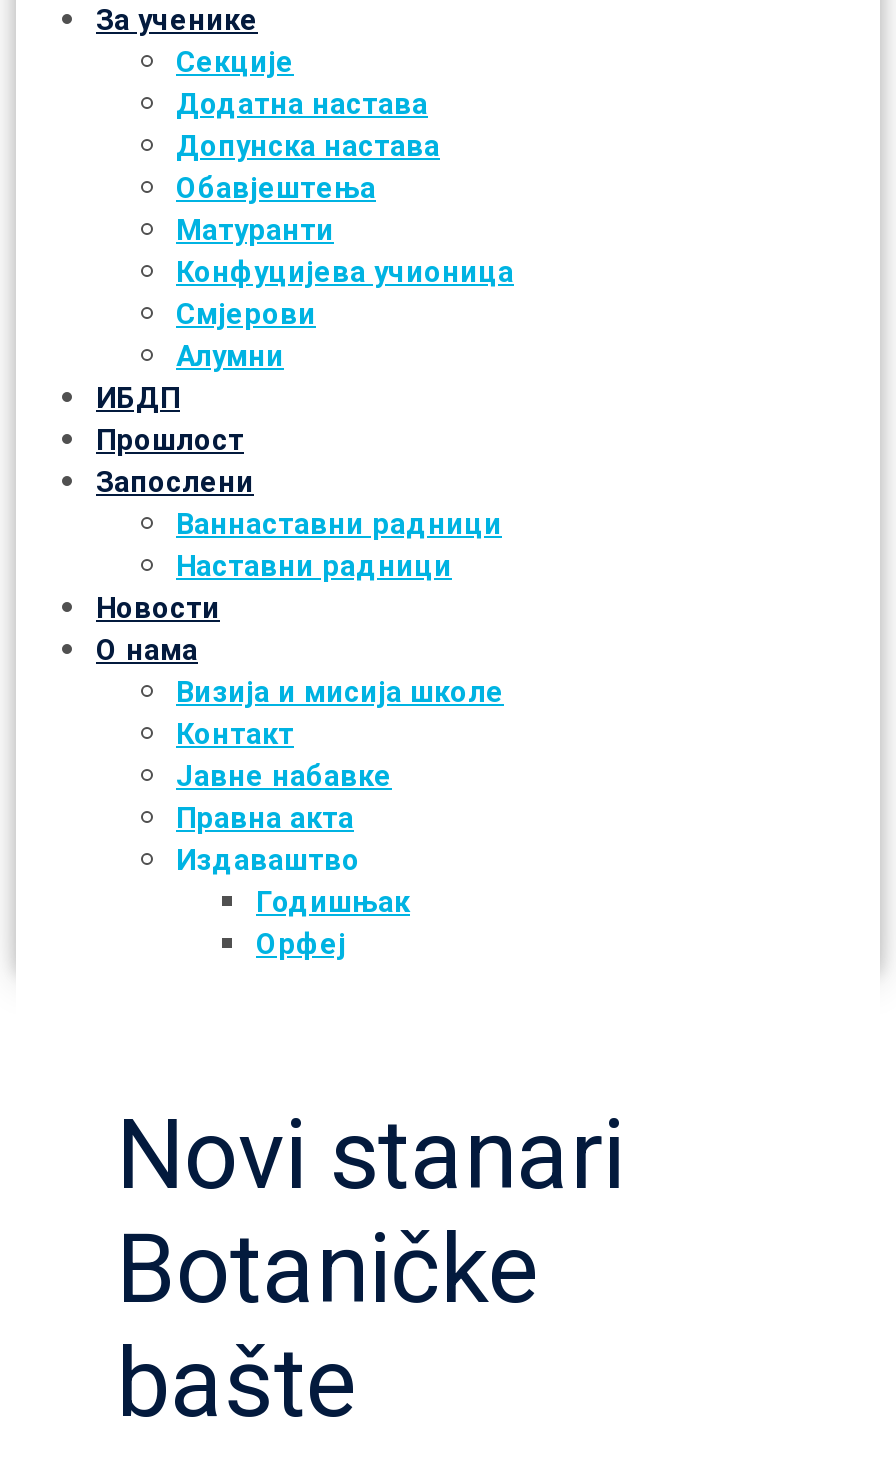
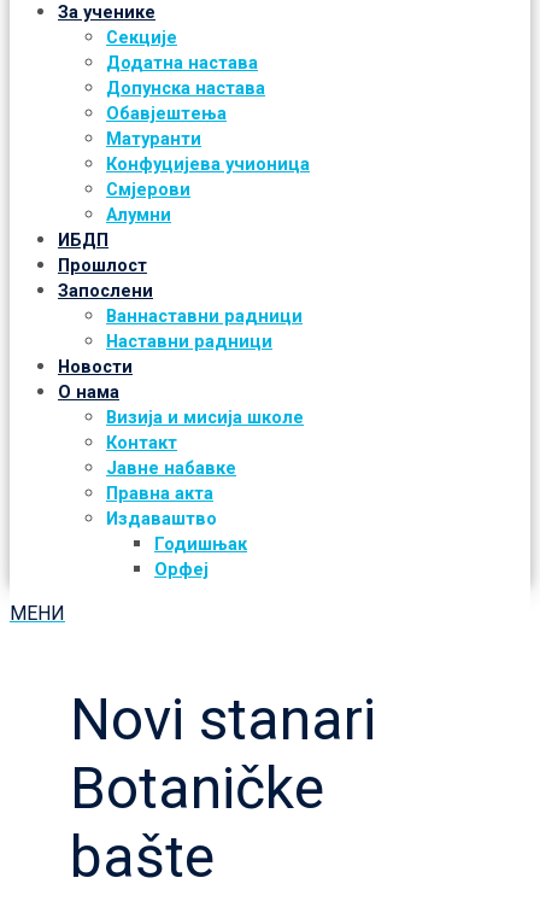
none -> [10,602,65,625] МЕНИ

